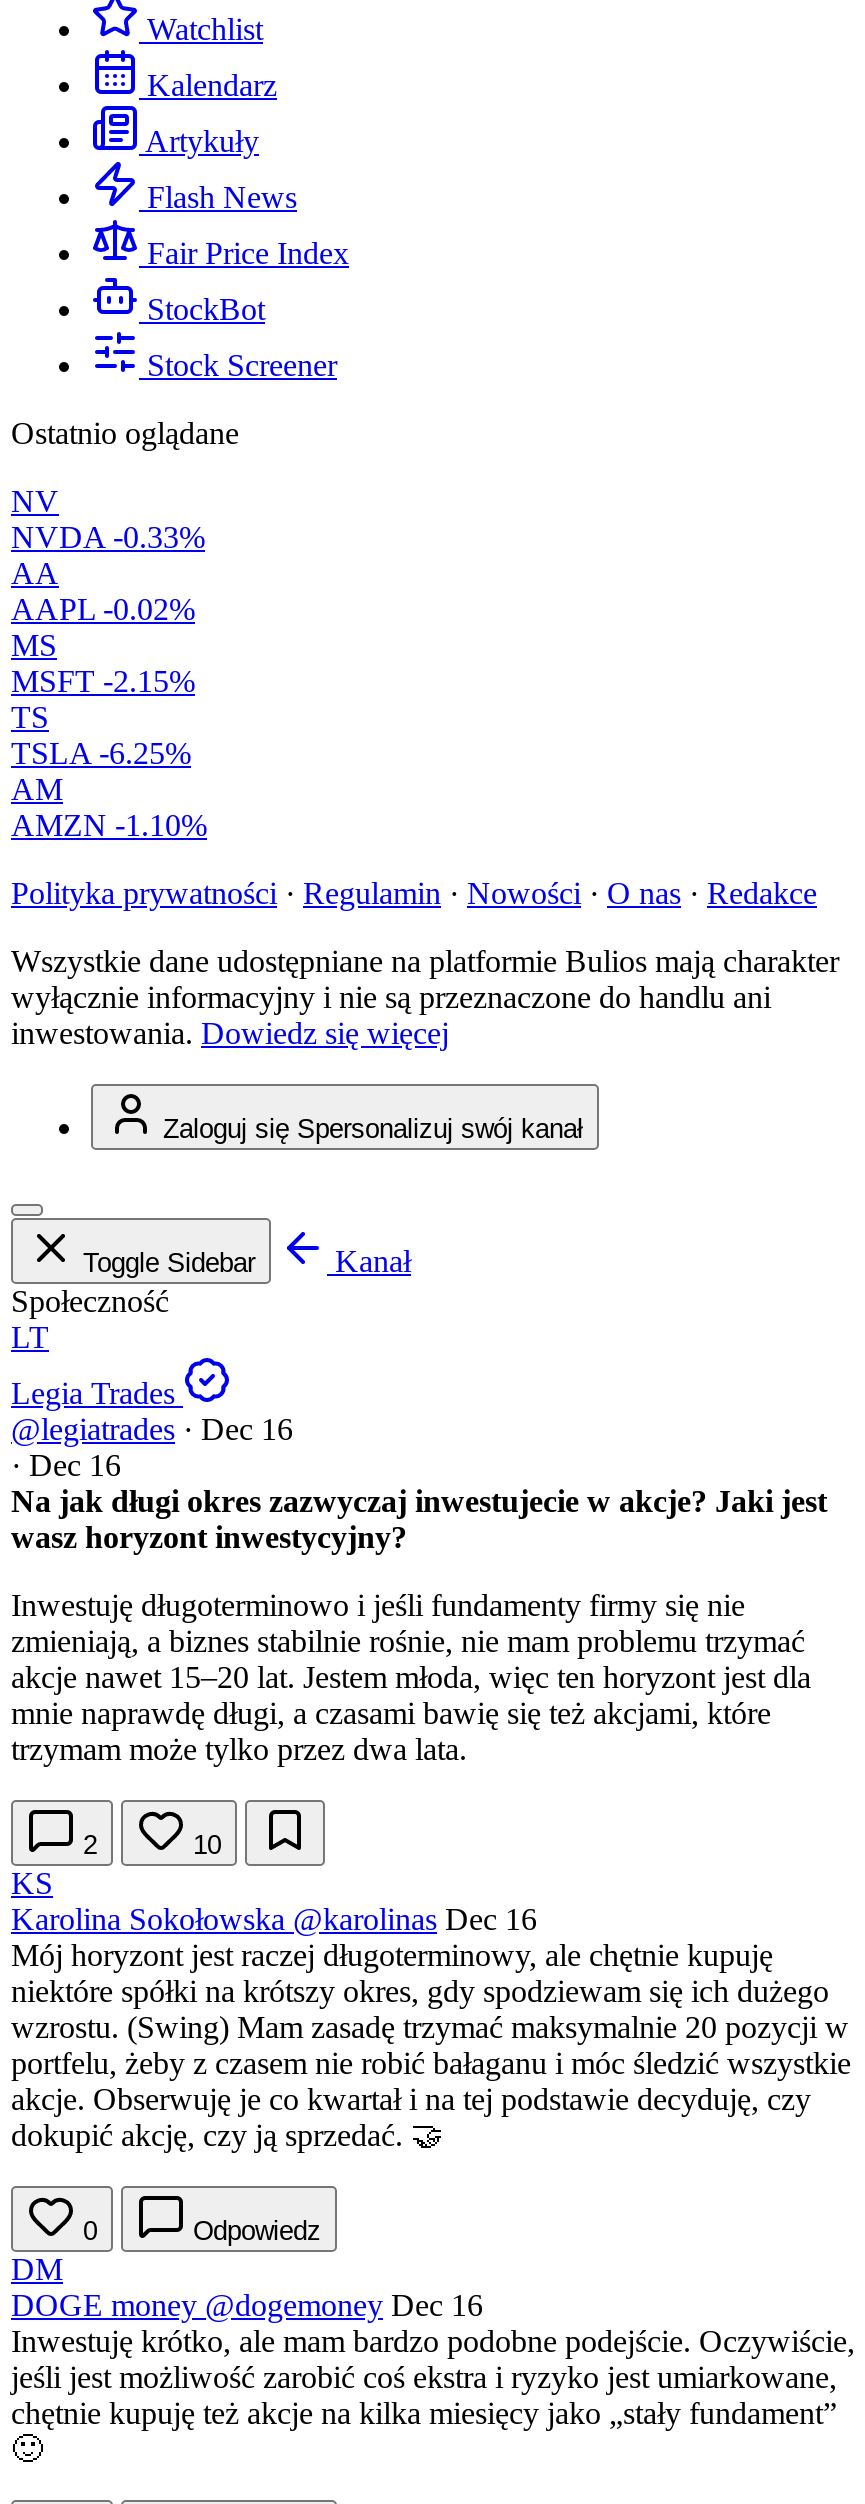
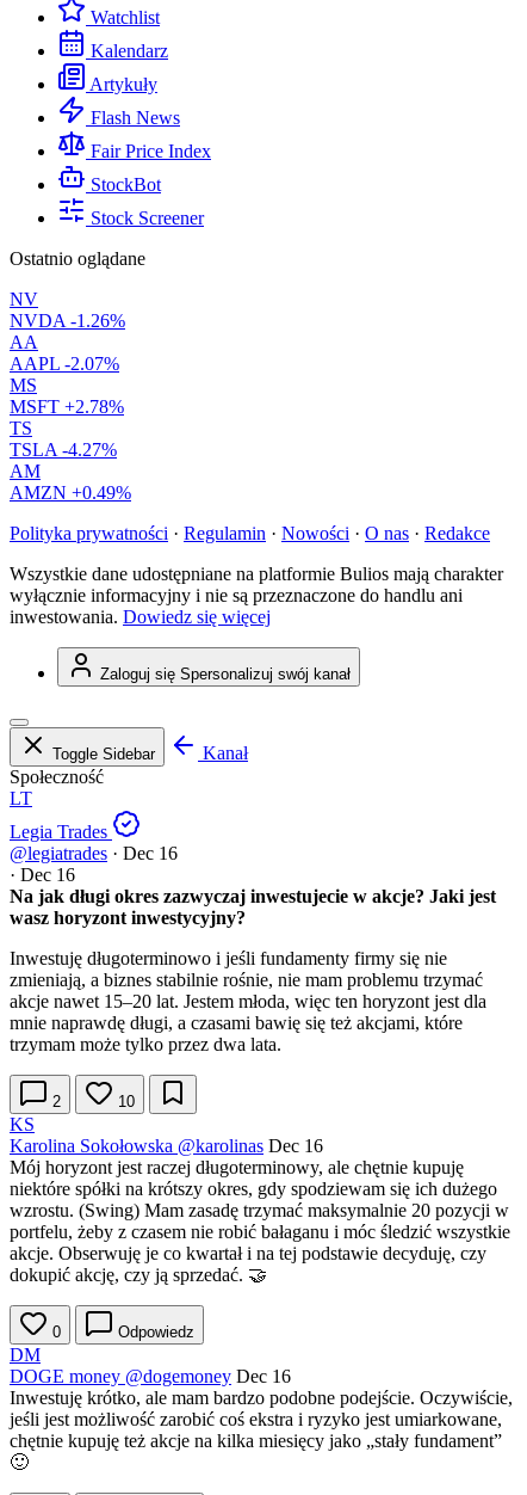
[11,520,205,554] NVDA -0.33% -> [10,311,125,331] NVDA -1.26%
[11,592,195,626] AAPL -0.02% -> [10,354,119,374] AAPL -2.07%
[11,664,195,698] MSFT -2.15% -> [10,397,124,417] MSFT +2.78%
[11,736,191,770] TSLA -6.25% -> [10,440,117,460] TSLA -4.27%
[11,808,207,842] AMZN -1.10% -> [10,483,131,503] AMZN +0.49%

